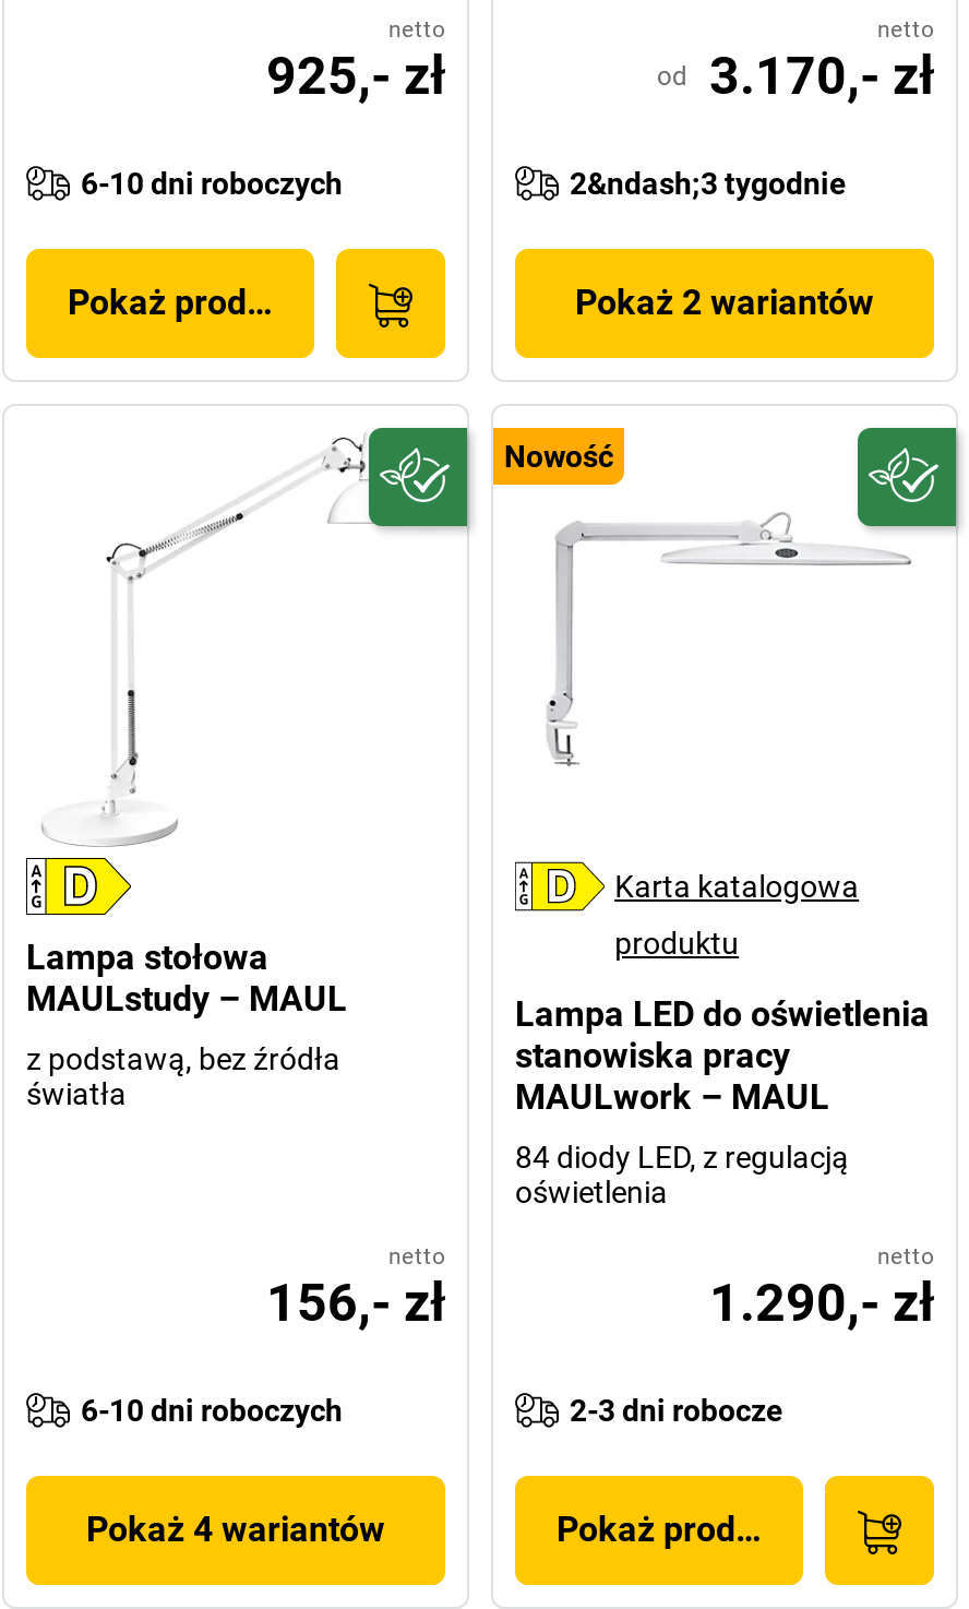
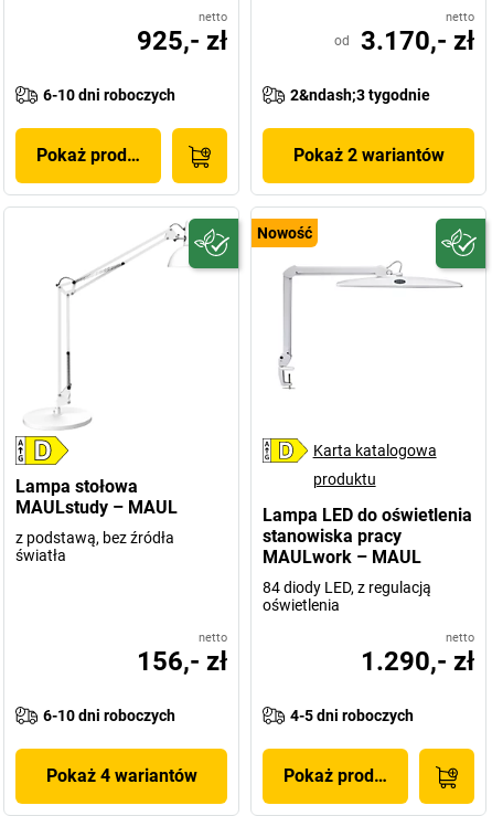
[570,1393,783,1428] 2-3 dni robocze -> [290,707,414,724] 4-5 dni roboczych

